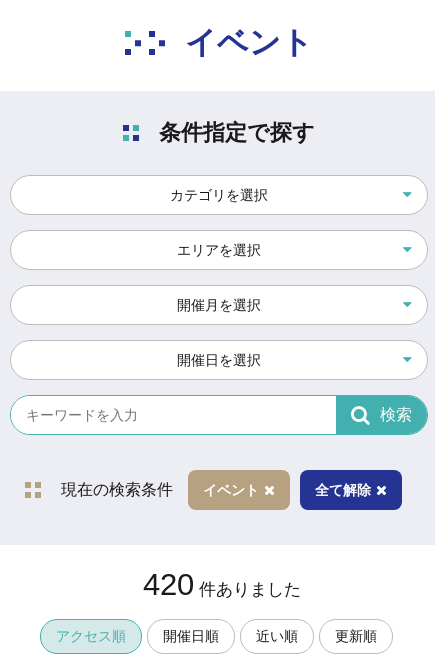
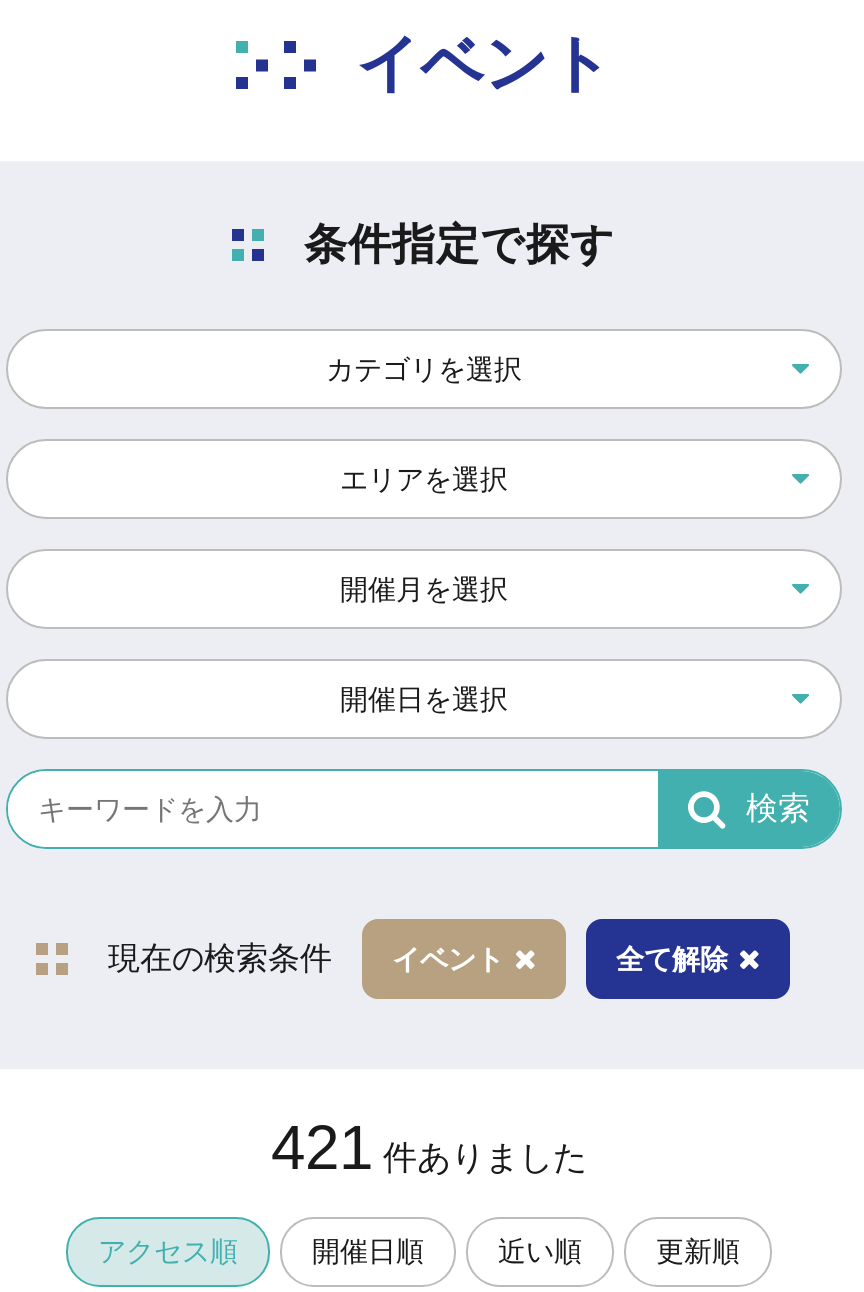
[142,567,300,602] 420 件ありました -> [271,1113,587,1183] 421 件ありました

